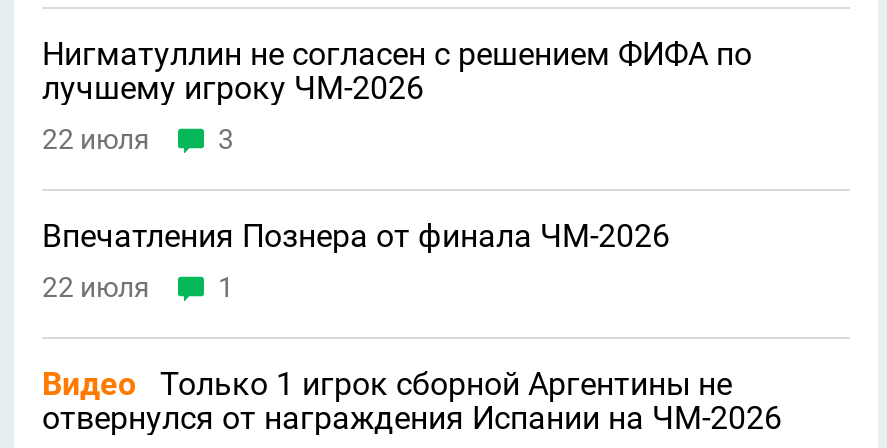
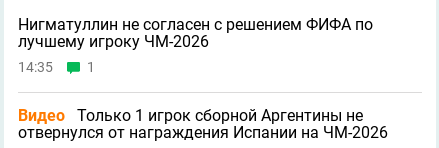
[42,123,670,303] 22 июля | 3 | Впечатления Познера от финала ЧМ-2026 | 22 июля -> [18,59,53,75] 14:35

